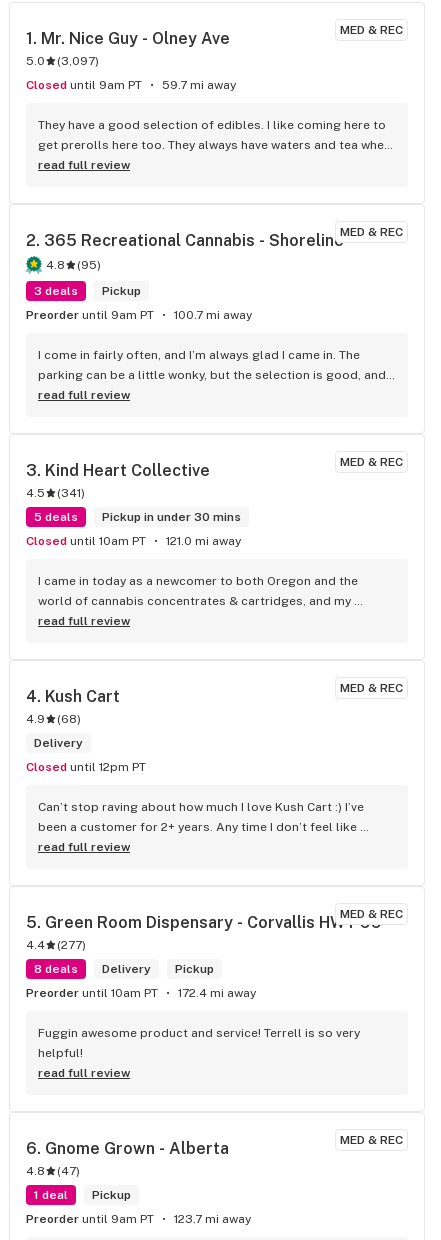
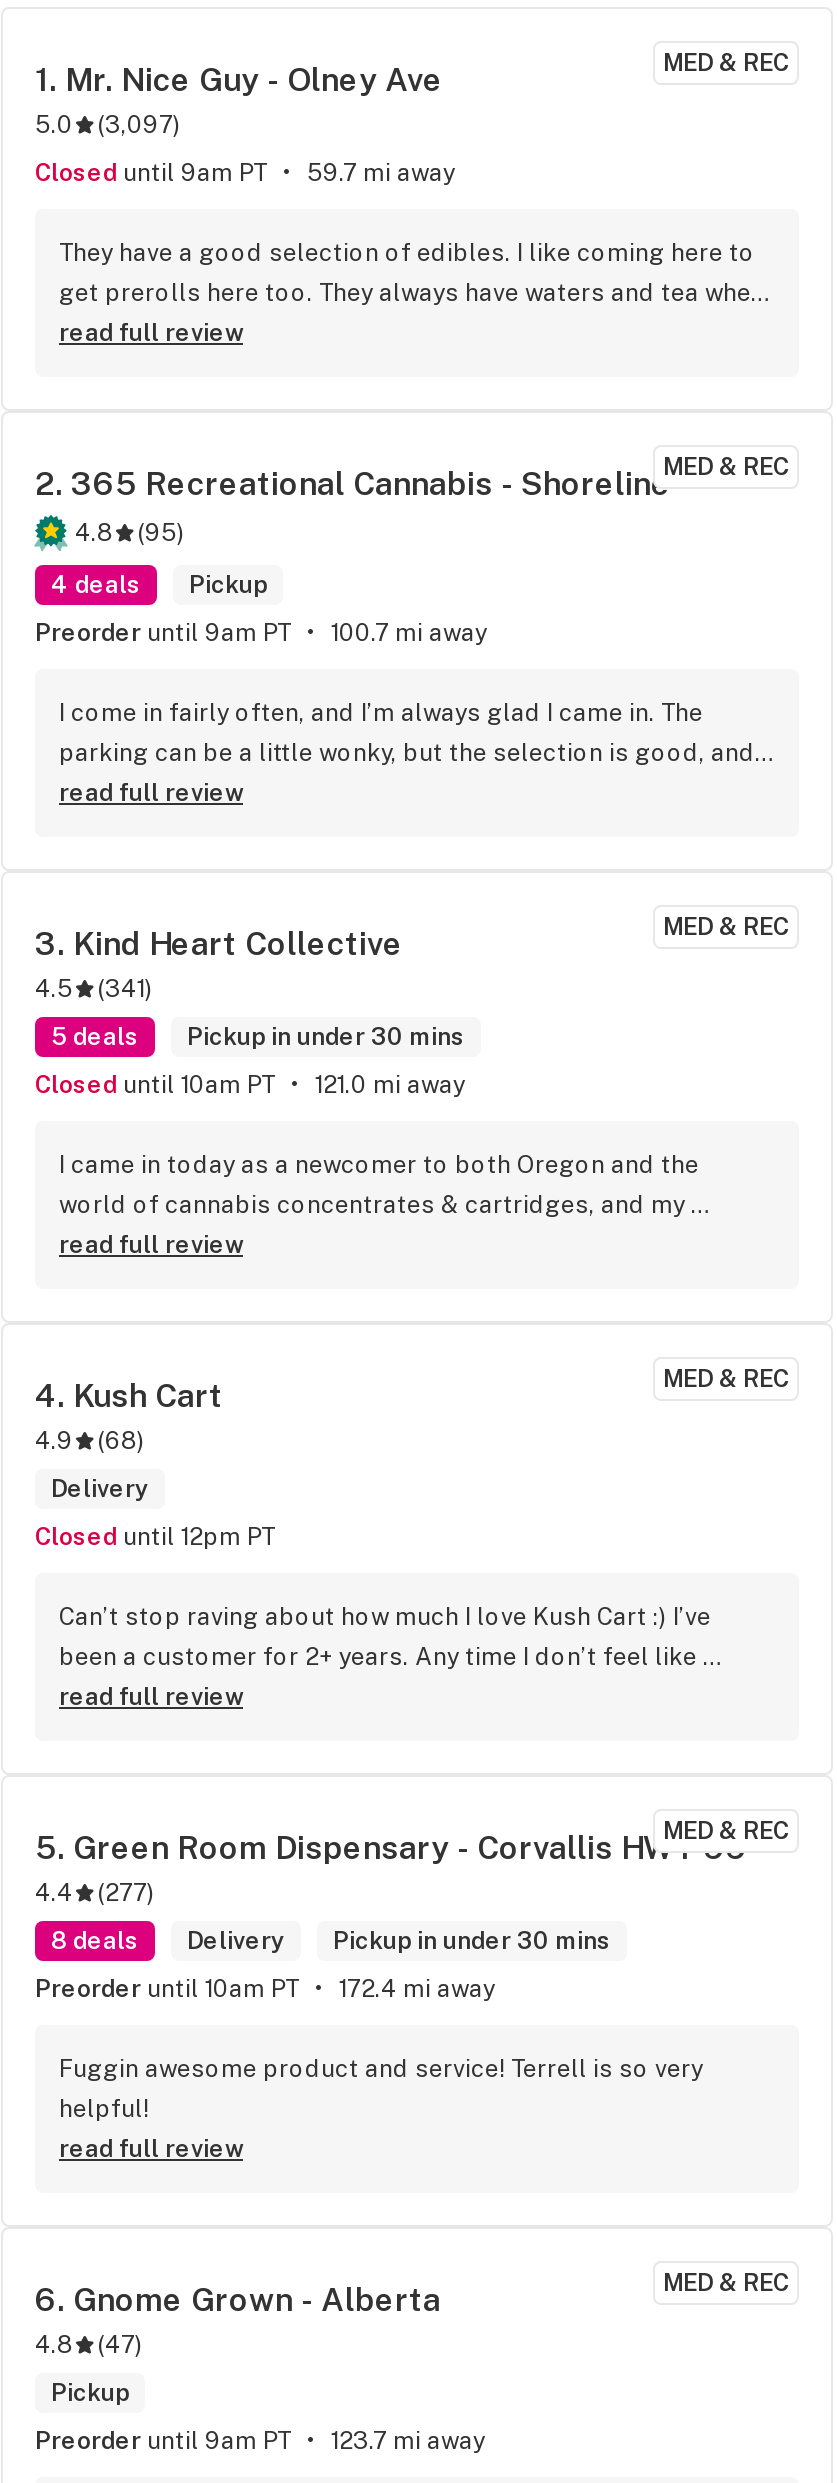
[34,284,141,298] 3 deals Pickup -> [51,571,267,599] 4 deals Pickup
[175,962,214,976] Pickup -> [333,1927,611,1955] Pickup in under 30 mins
[34,1188,68,1202] 1 deal -> none

